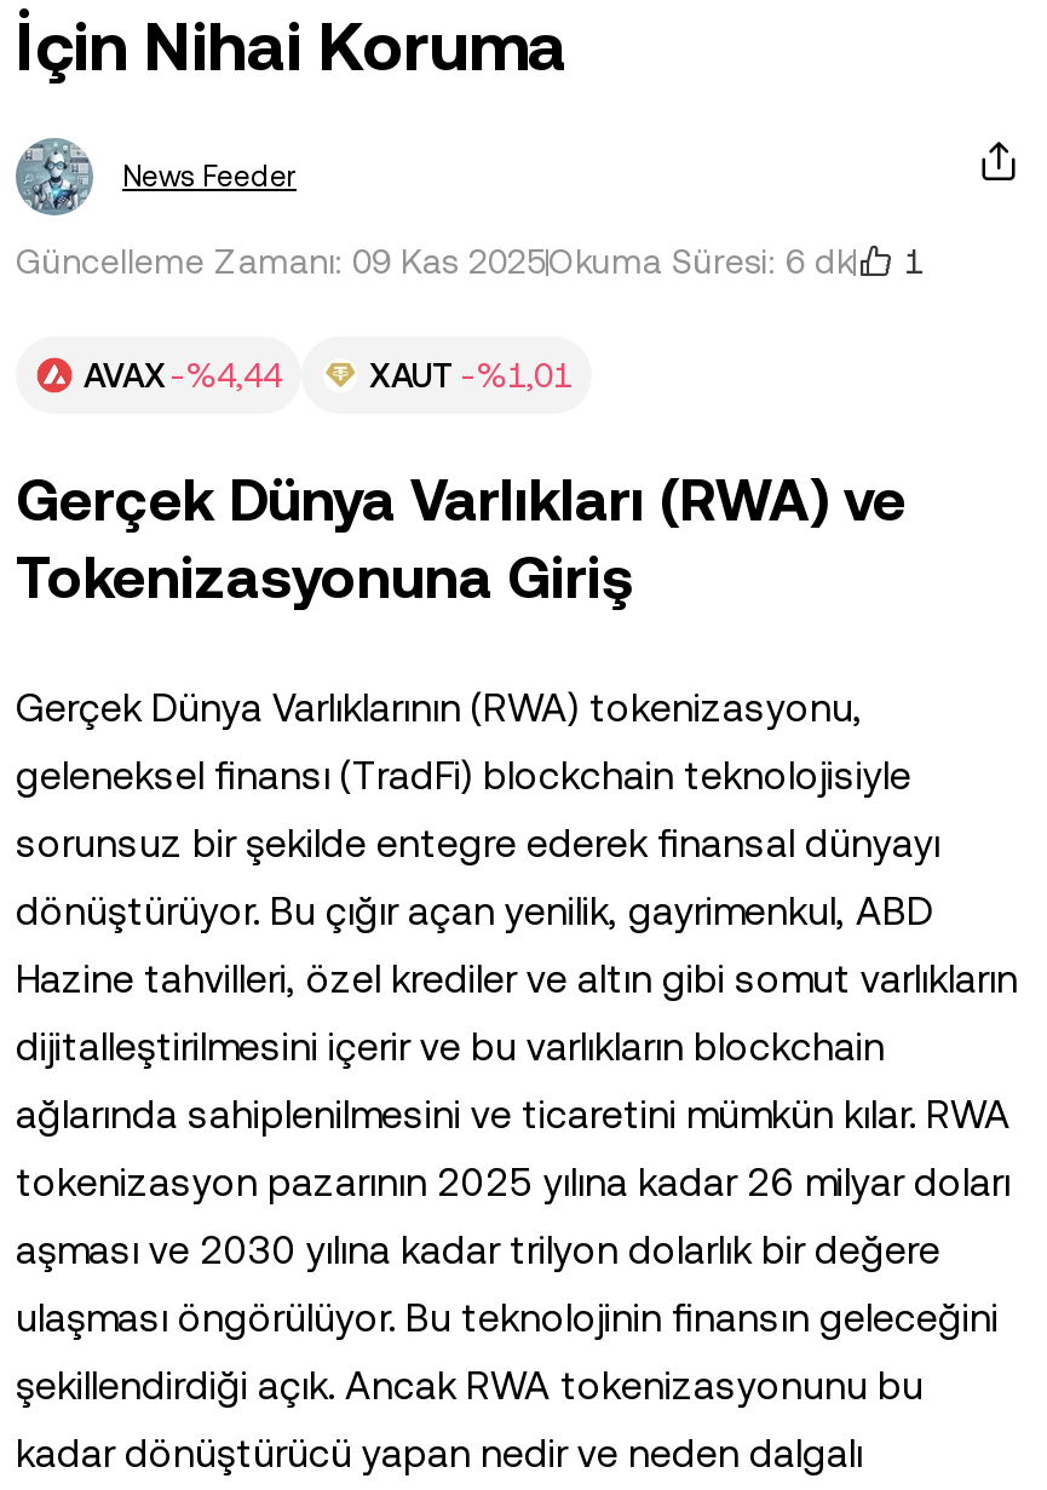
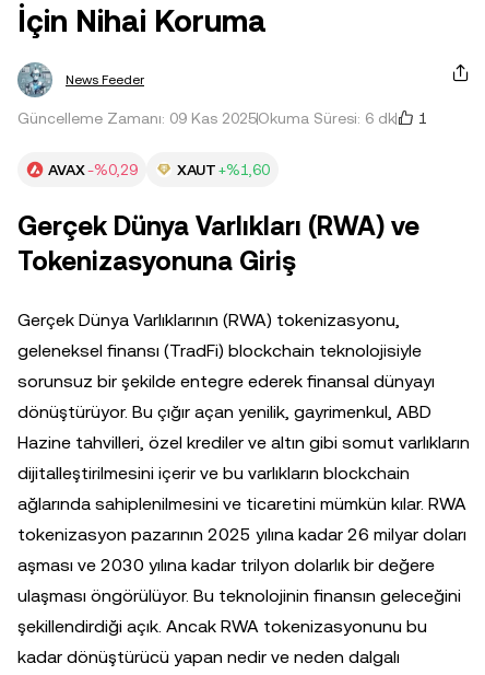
[84,356,282,395] AVAX -%4,44 -> [48,161,138,178] AVAX -%0,29
[369,356,573,395] XAUT -%1,01 -> [177,161,270,178] XAUT +%1,60

